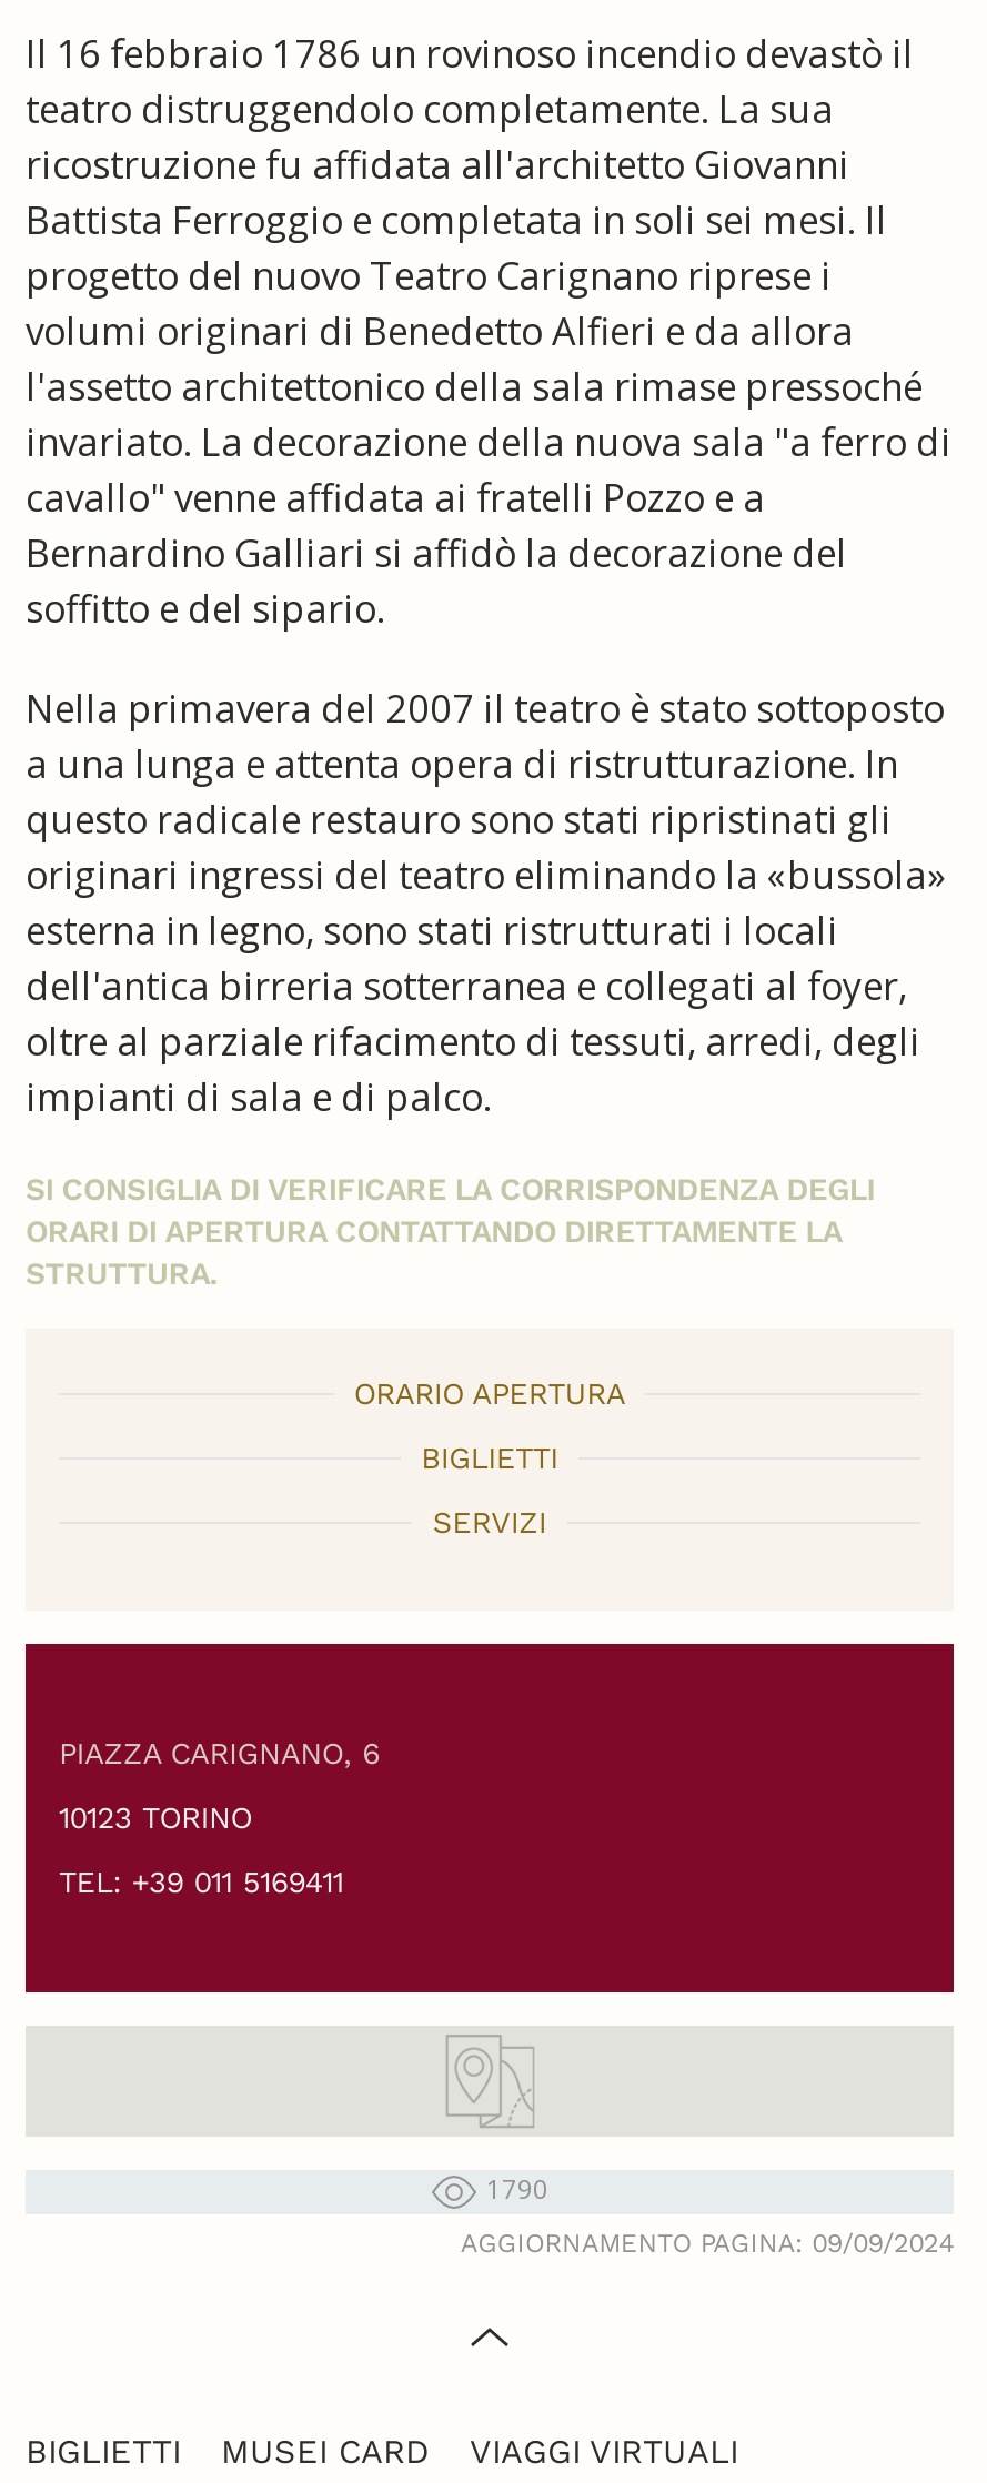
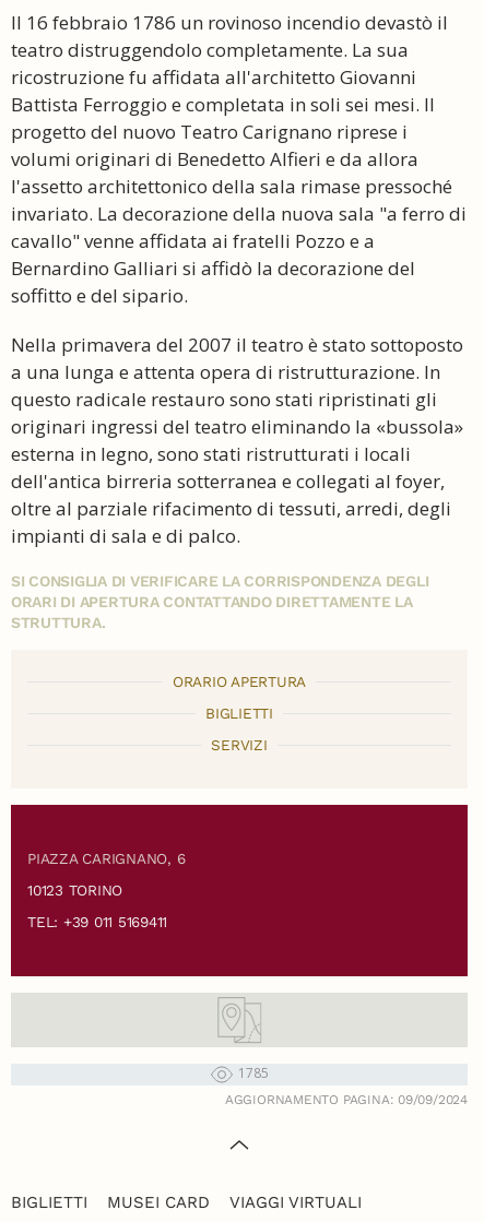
[486,2169,548,2205] 1790 -> [238,1063,268,1081] 1785

